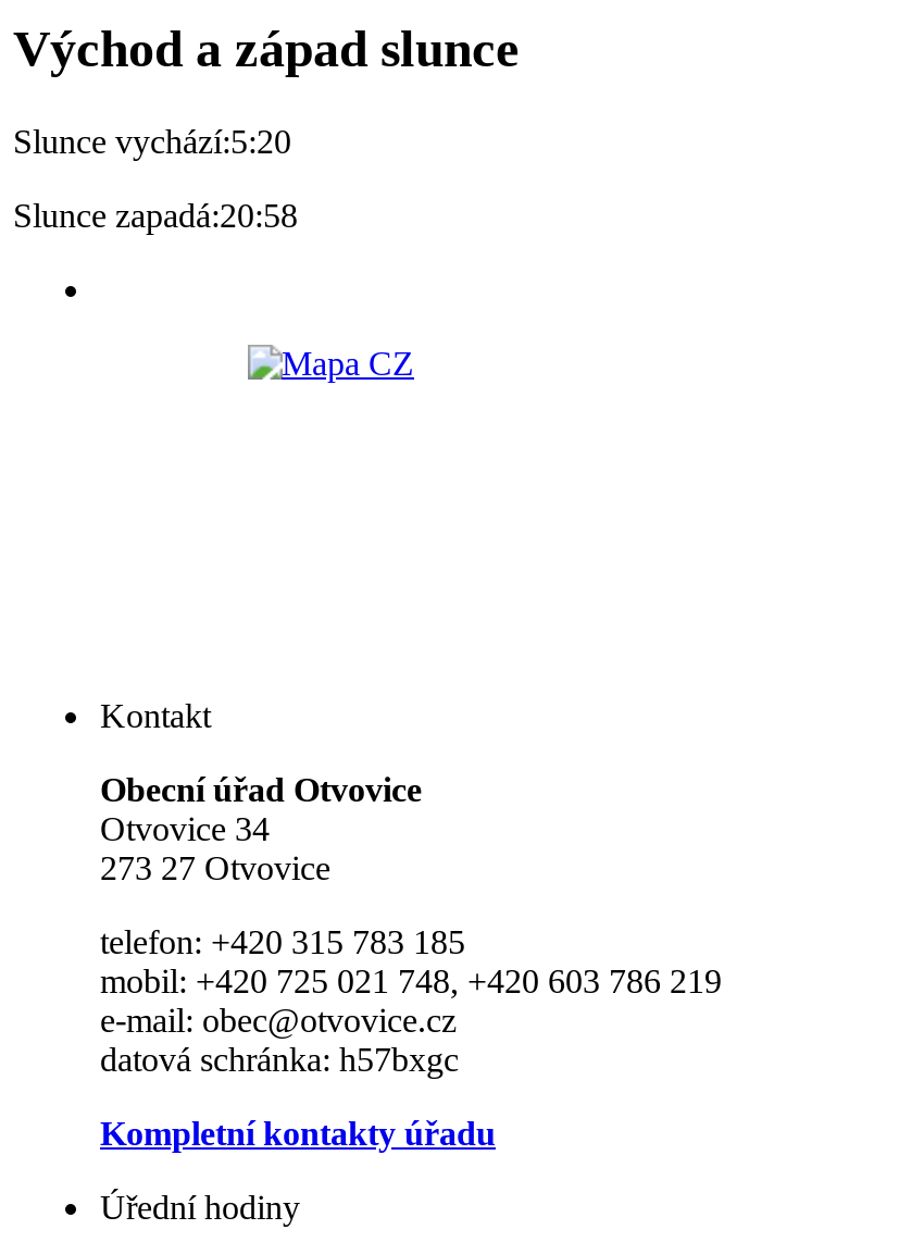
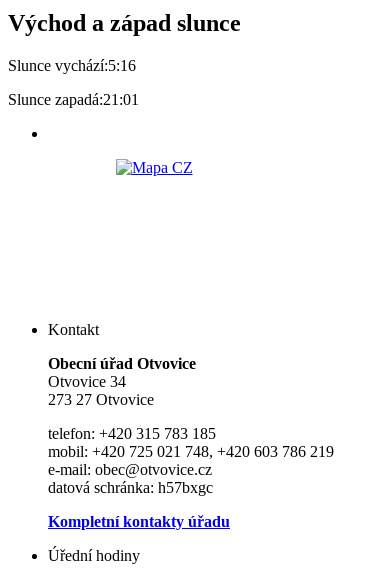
[13,122,291,159] Slunce vychází:5:20 -> [8,57,136,74] Slunce vychází:5:16
[13,196,298,233] Slunce zapadá:20:58 -> [8,91,139,108] Slunce zapadá:21:01

